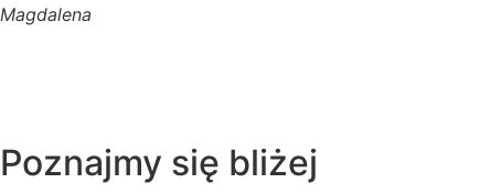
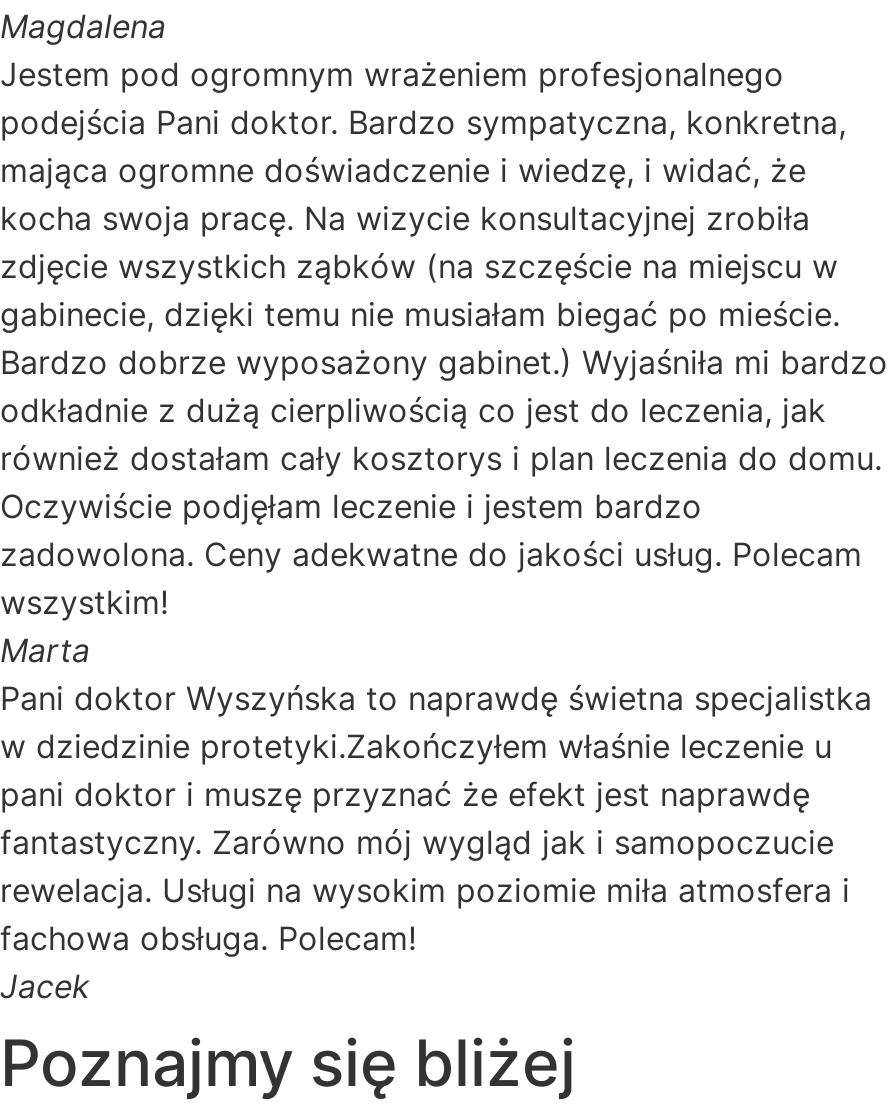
none -> [0,55,888,1007] Jestem pod ogromnym wrażeniem profesjonalnego | podejścia Pani doktor. Bardzo sympatyczna, konkretna, | mająca ogromne doświadczenie i wiedzę, i widać, że | kocha swoja pracę. Na wizycie konsultacyjnej zrobiła | zdjęcie wszystkich ząbków (na szczęście na miejscu w | gabinecie, dzięki temu nie musiałam biegać po mieście. | Bardzo dobrze wyposażony gabinet.) Wyjaśniła mi bardzo | odkładnie z dużą cierpliwością co jest do leczenia, jak | również dostałam cały kosztorys i plan leczenia do domu. | Oczywiście podjęłam leczenie i jestem bardzo | zadowolona. Ceny adekwatne do jakości usług. Polecam | wszystkim! | Marta | Pani doktor Wyszyńska to naprawdę świetna specjalistka | w dziedzinie protetyki.Zakończyłem właśnie leczenie u | pani doktor i muszę przyznać że efekt jest naprawdę | fantastyczny. Zarówno mój wygląd jak i samopoczucie | rewelacja. Usługi na wysokim poziomie miła atmosfera i | fachowa obsługa. Polecam! | Jacek

